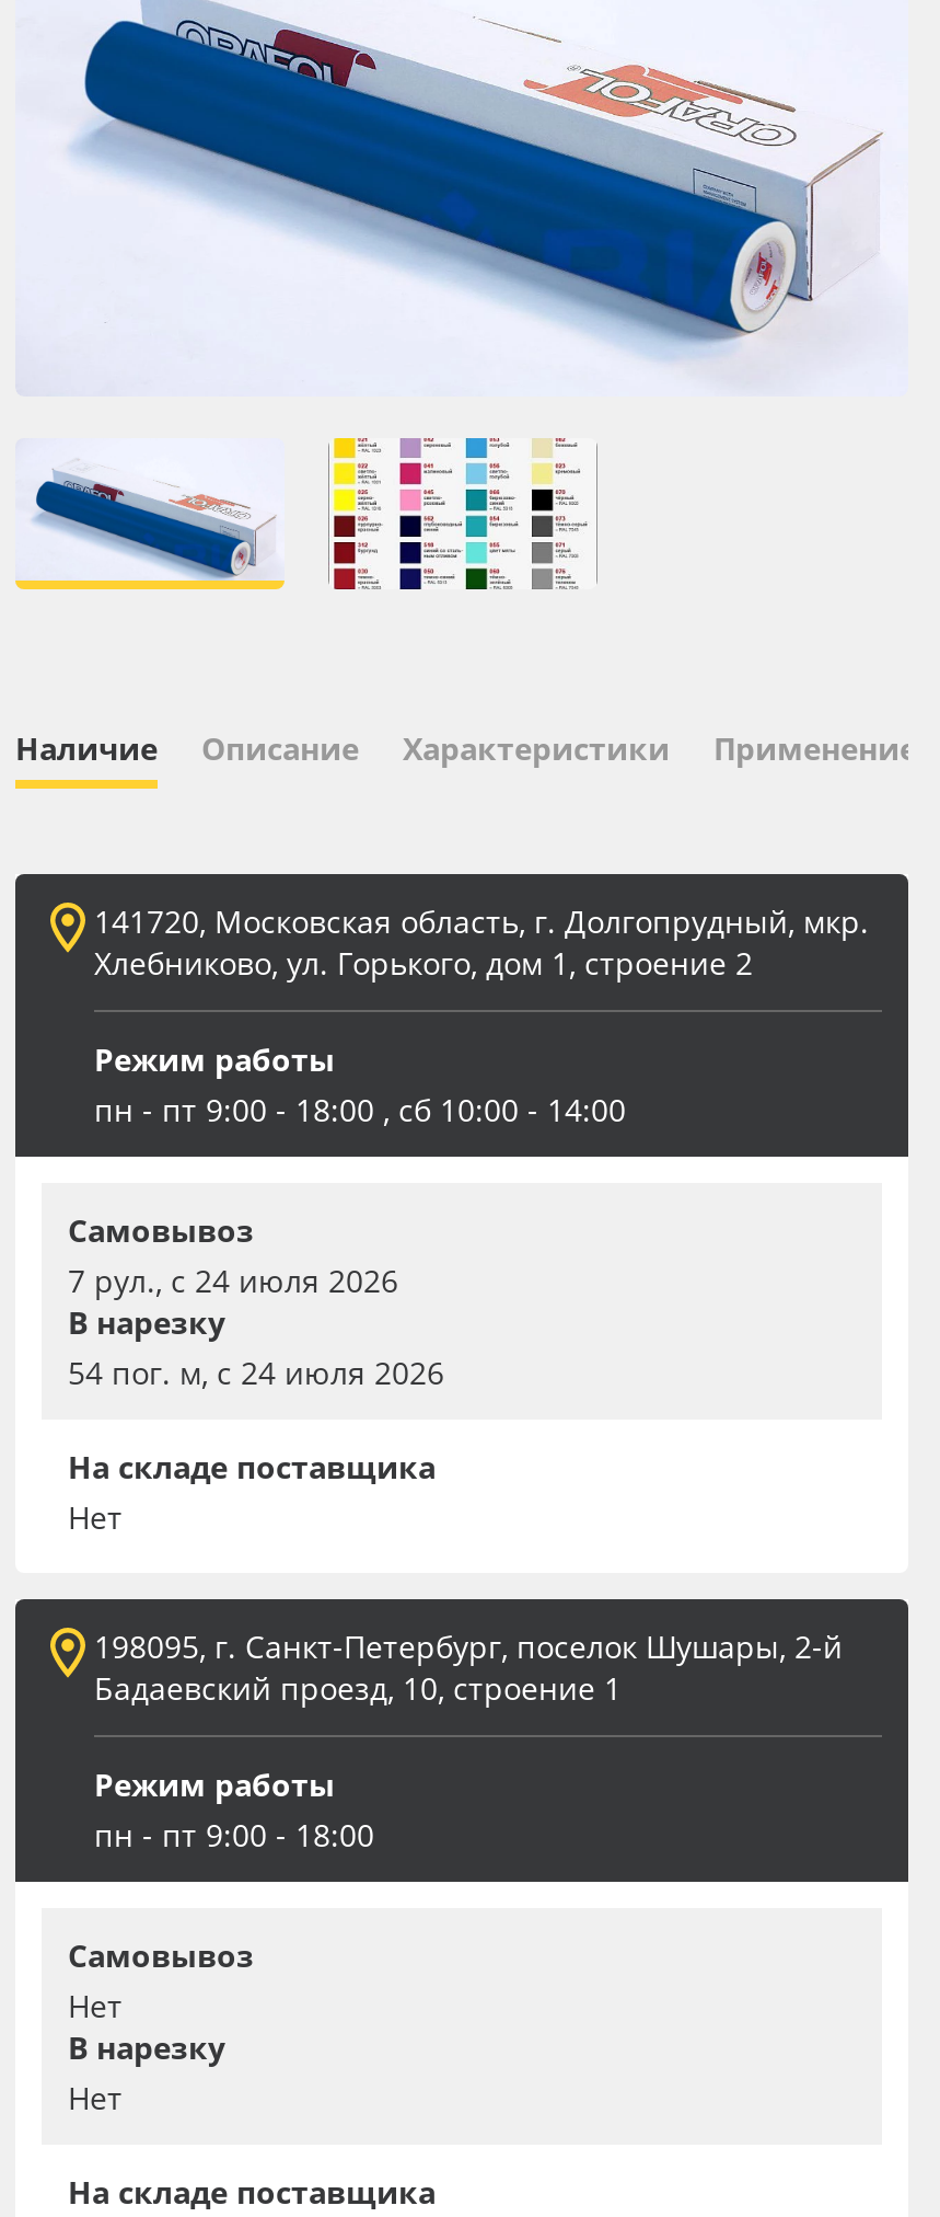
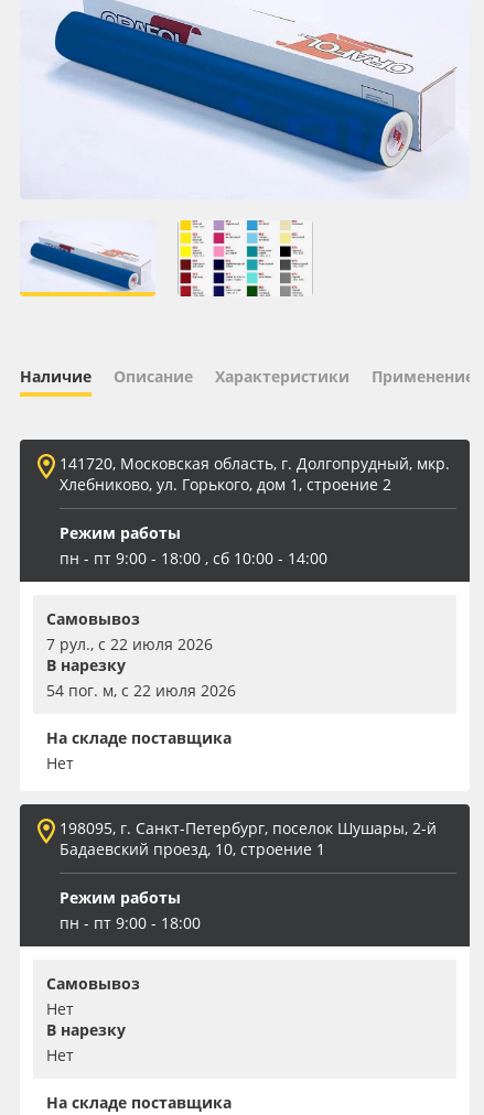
[68,1260,398,1302] 7 рул., с 24 июля 2026 -> [46,634,213,655] 7 рул., с 22 июля 2026
[68,1352,444,1394] 54 пог. м, с 24 июля 2026 -> [46,680,236,701] 54 пог. м, с 22 июля 2026

